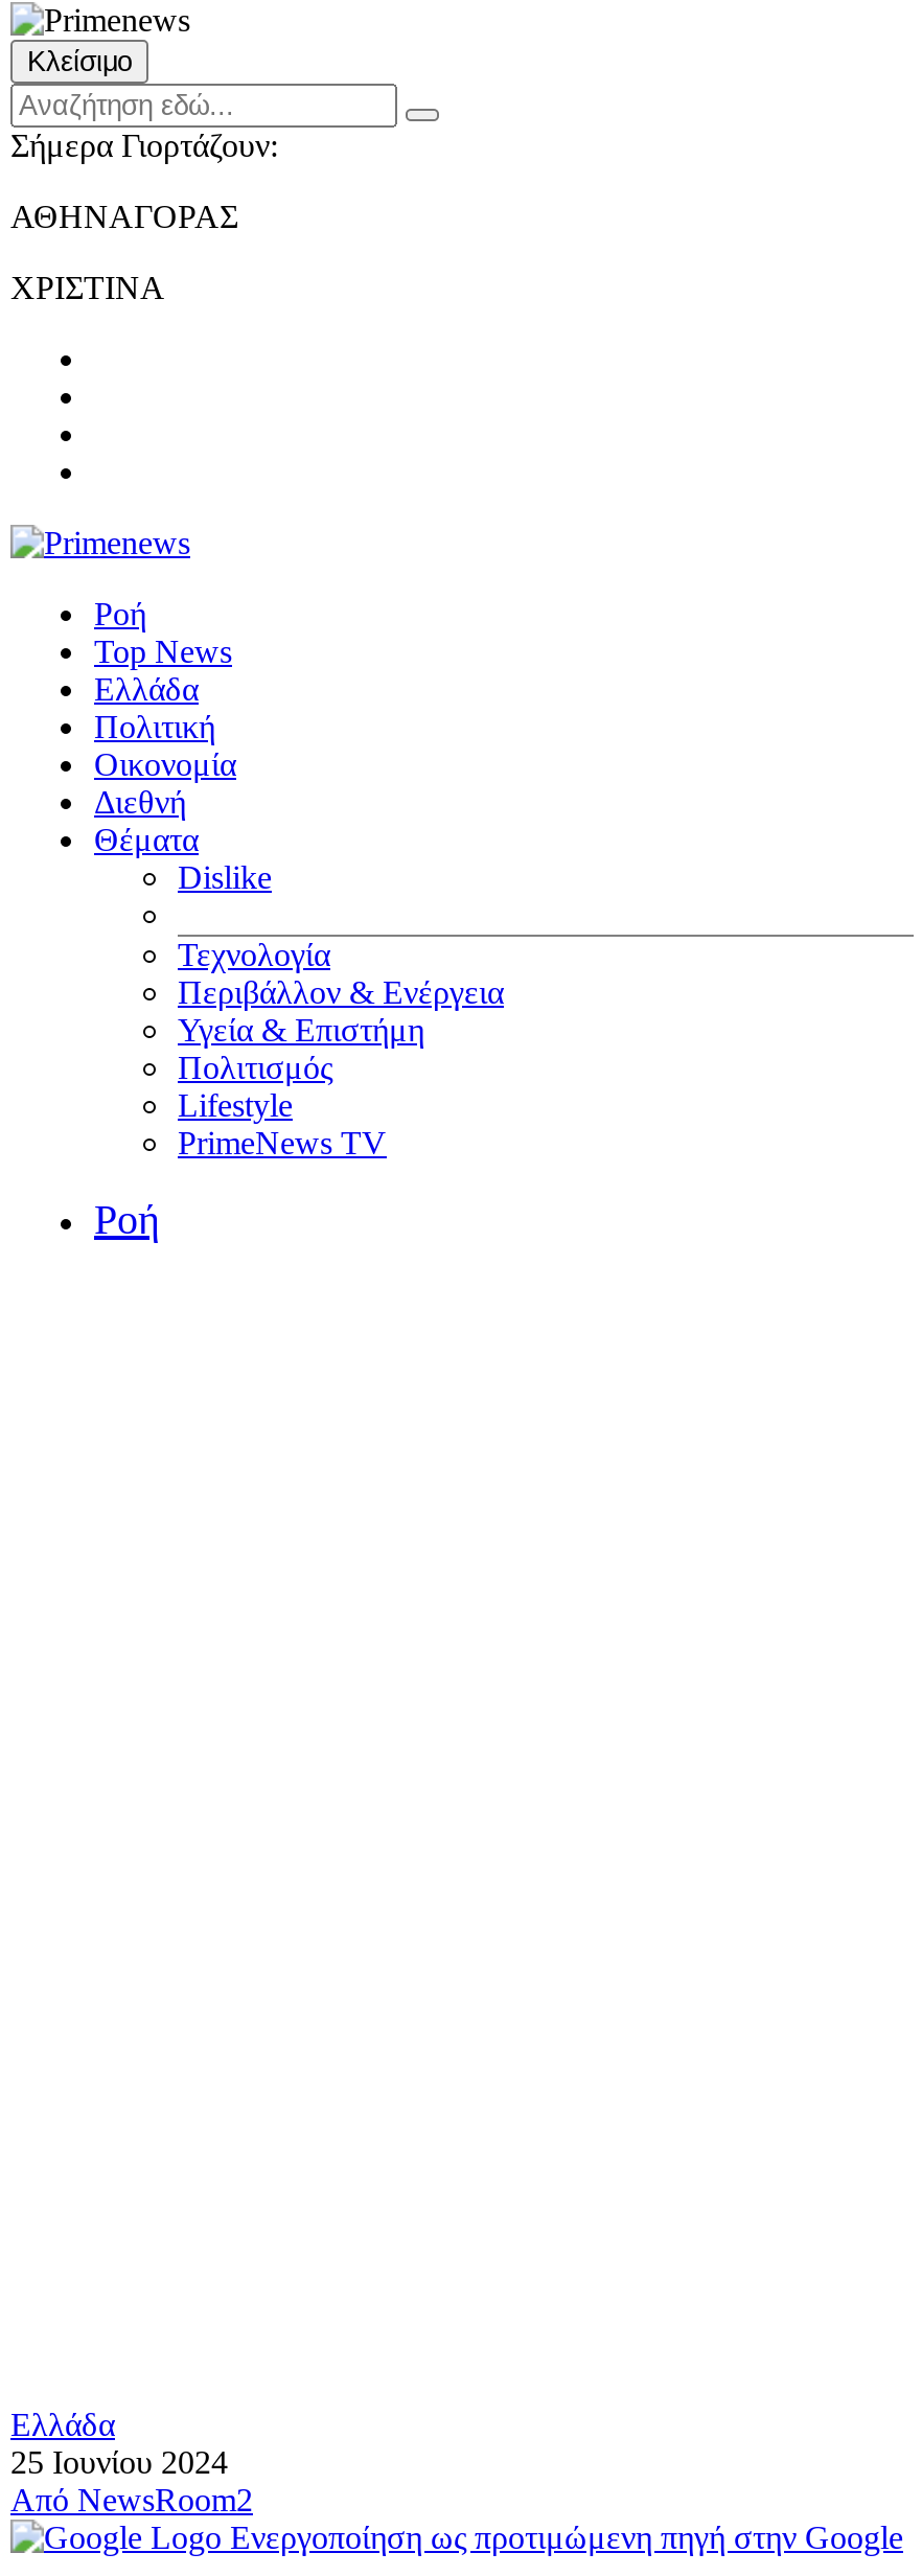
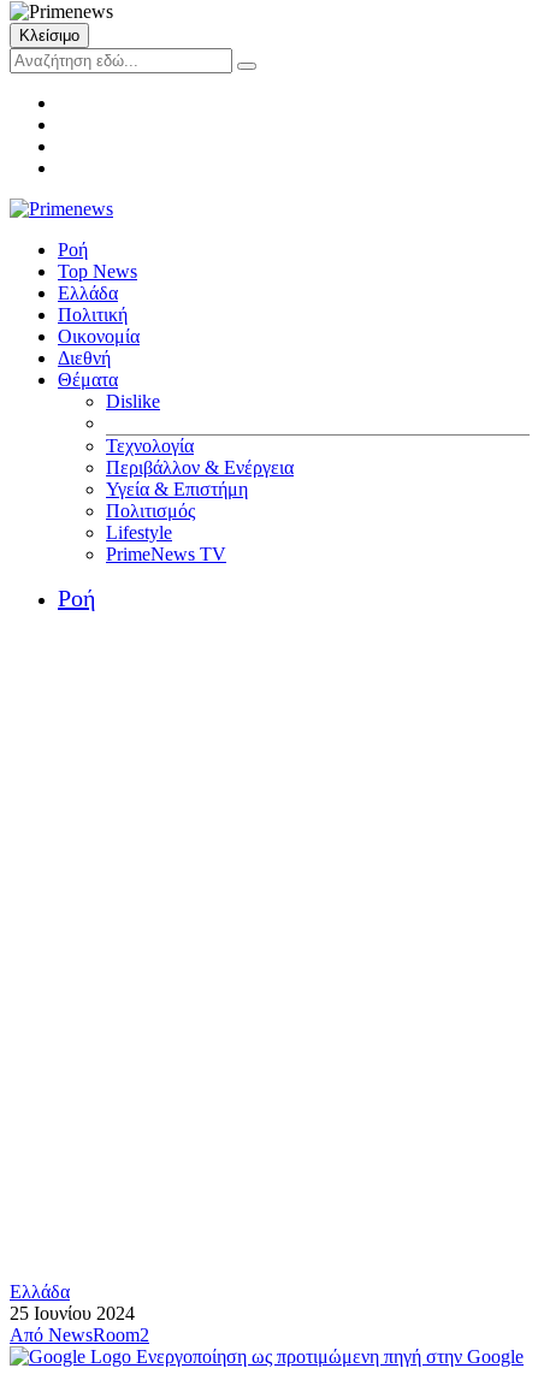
[10,128,278,305] Σήμερα Γιορτάζουν: | ΑΘΗΝΑΓΟΡΑΣ | ΧΡΙΣΤΙΝΑ -> none

